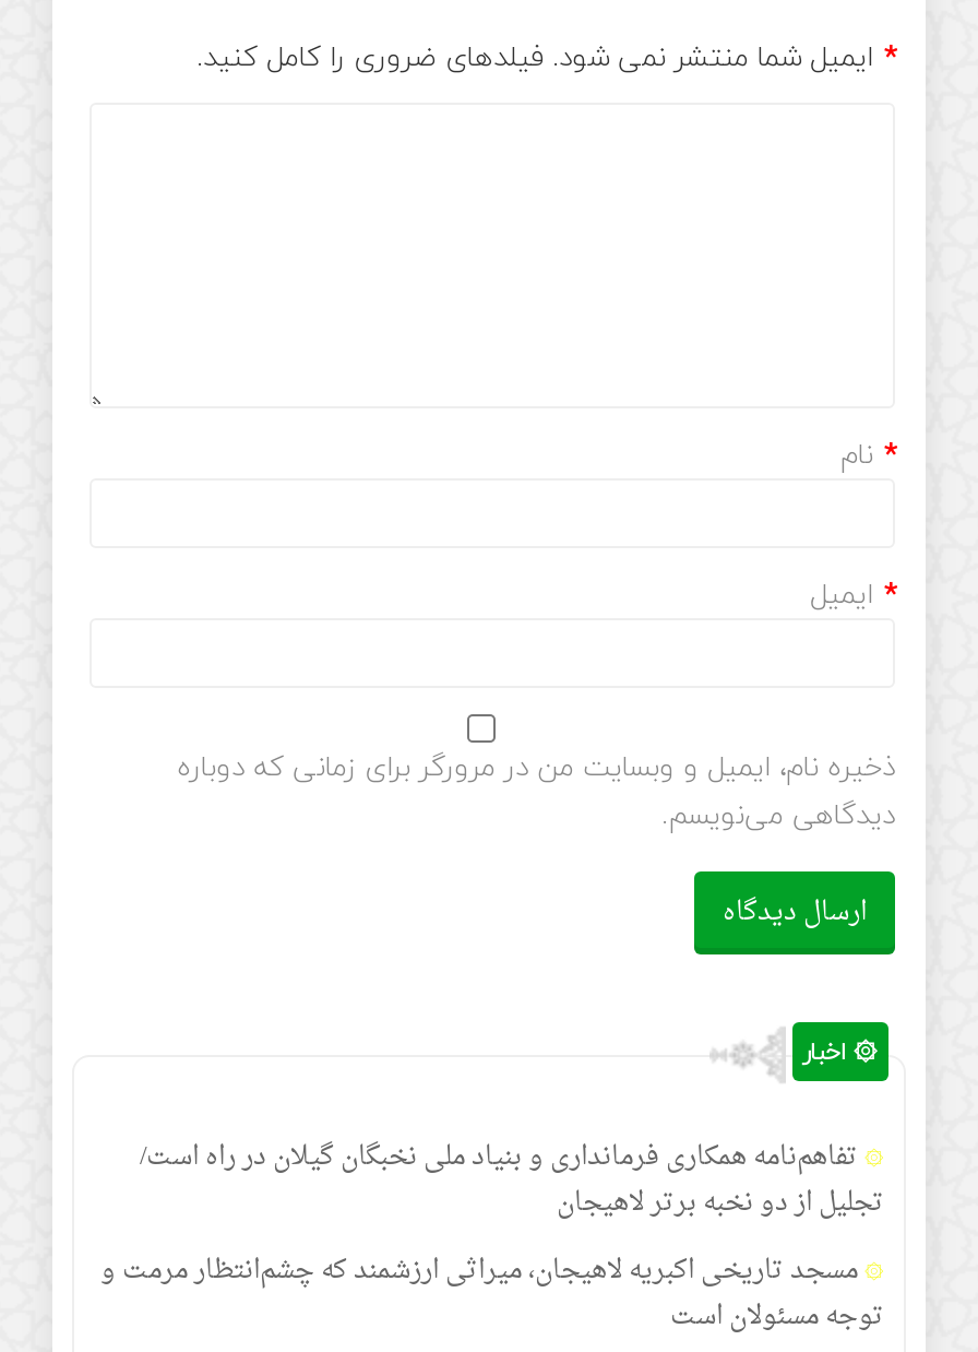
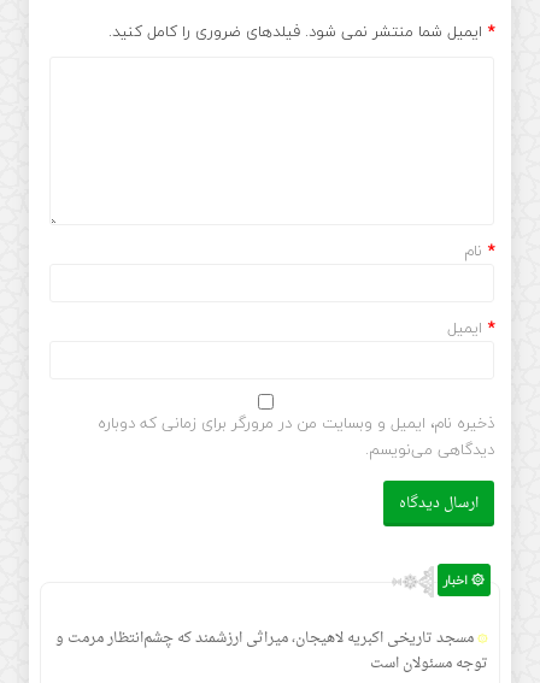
[140,1134,884,1228] تفاهم‌نامه همکاری فرمانداری و بنیاد ملی نخبگان گیلان در راه است/ | تجلیل از دو نخبه برتر لاهیجان -> none

